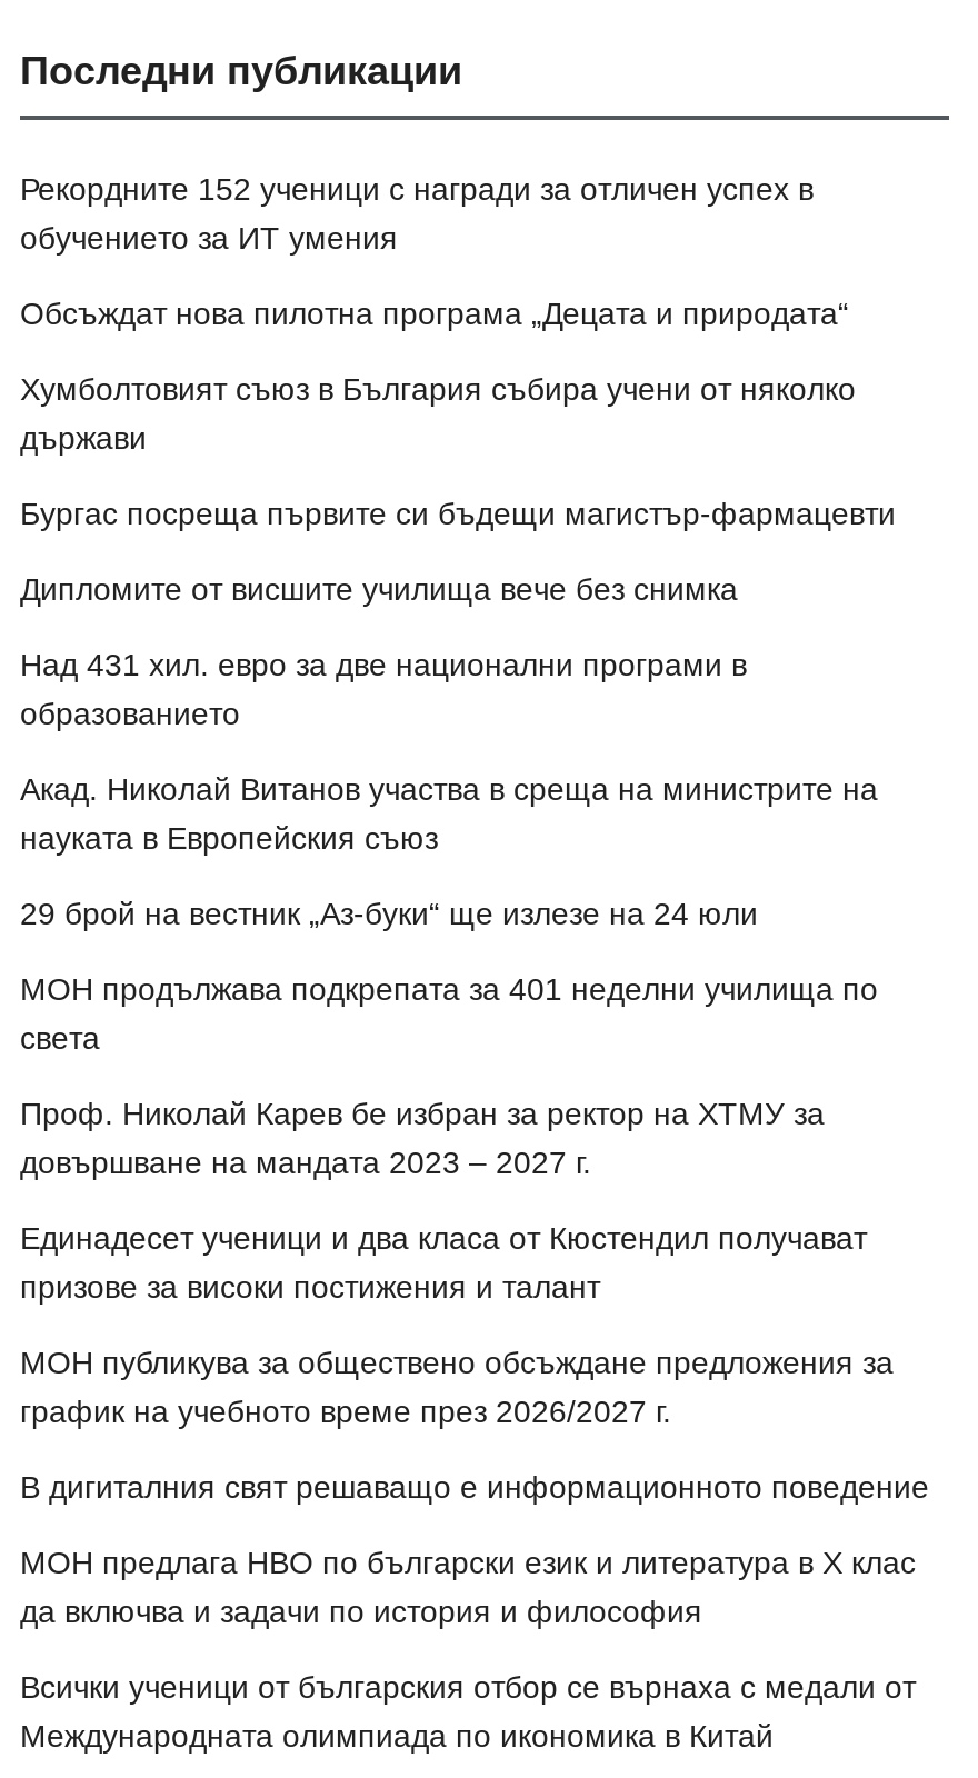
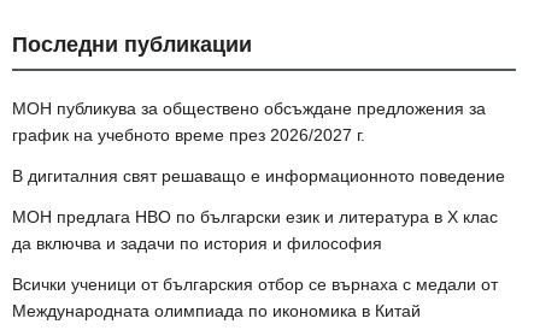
[20,171,896,1305] Рекордните 152 ученици с награди за отличен успех в | обучението за ИТ умения | Обсъждат нова пилотна програма „Децата и природата“ | Хумболтовият съюз в България събира учени от няколко | държави | Бургас посреща първите си бъдещи магистър-фармацевти | Дипломите от висшите училища вече без снимка | Над 431 хил. евро за две национални програми в | образованието | Акад. Николай Витанов участва в среща на министрите на | науката в Европейския съюз | 29 брой на вестник „Аз-буки“ ще излезе на 24 юли | МОН продължава подкрепата за 401 неделни училища по | света | Проф. Николай Карев бе избран за ректор на ХТМУ за | довършване на мандата 2023 – 2027 г. | Единадесет ученици и два класа от Кюстендил получават | призове за високи постижения и талант -> none

